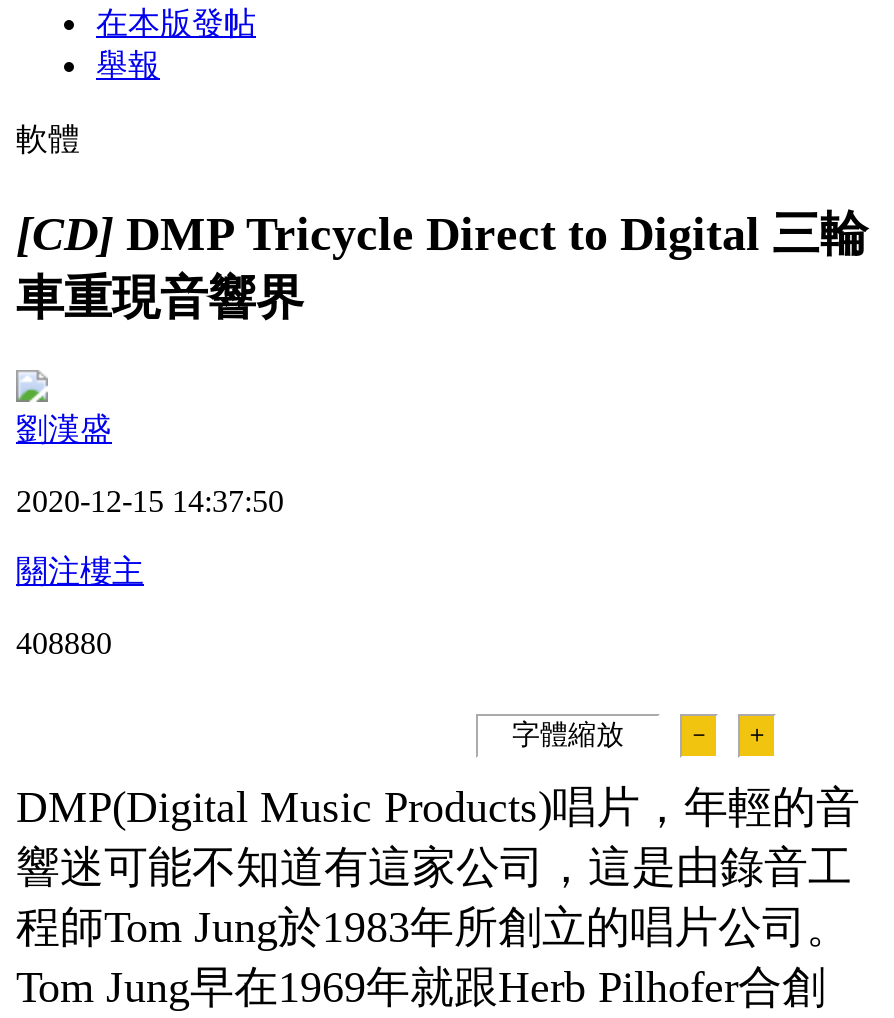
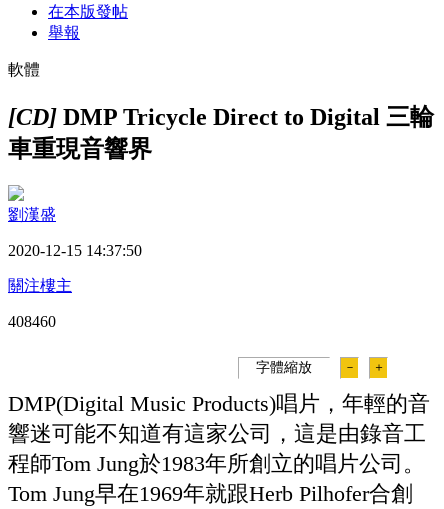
[16,626,112,660] 408880 -> [8,313,56,330] 408460

